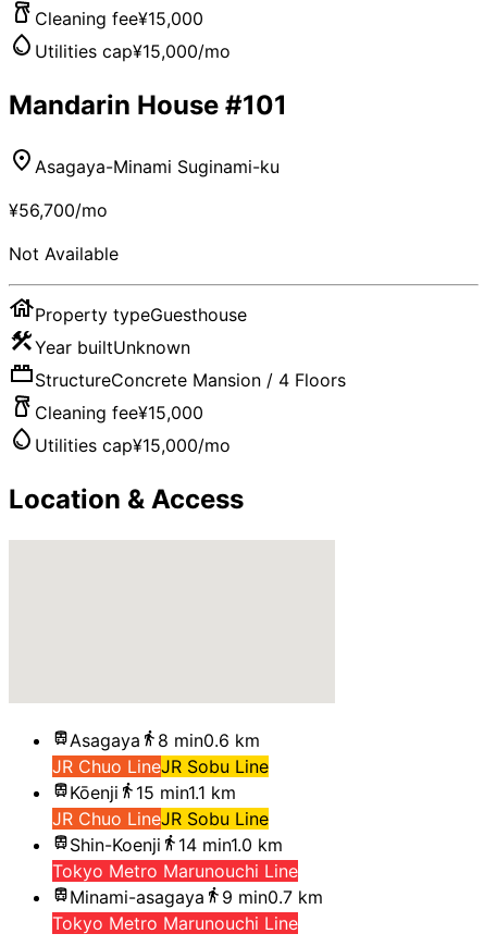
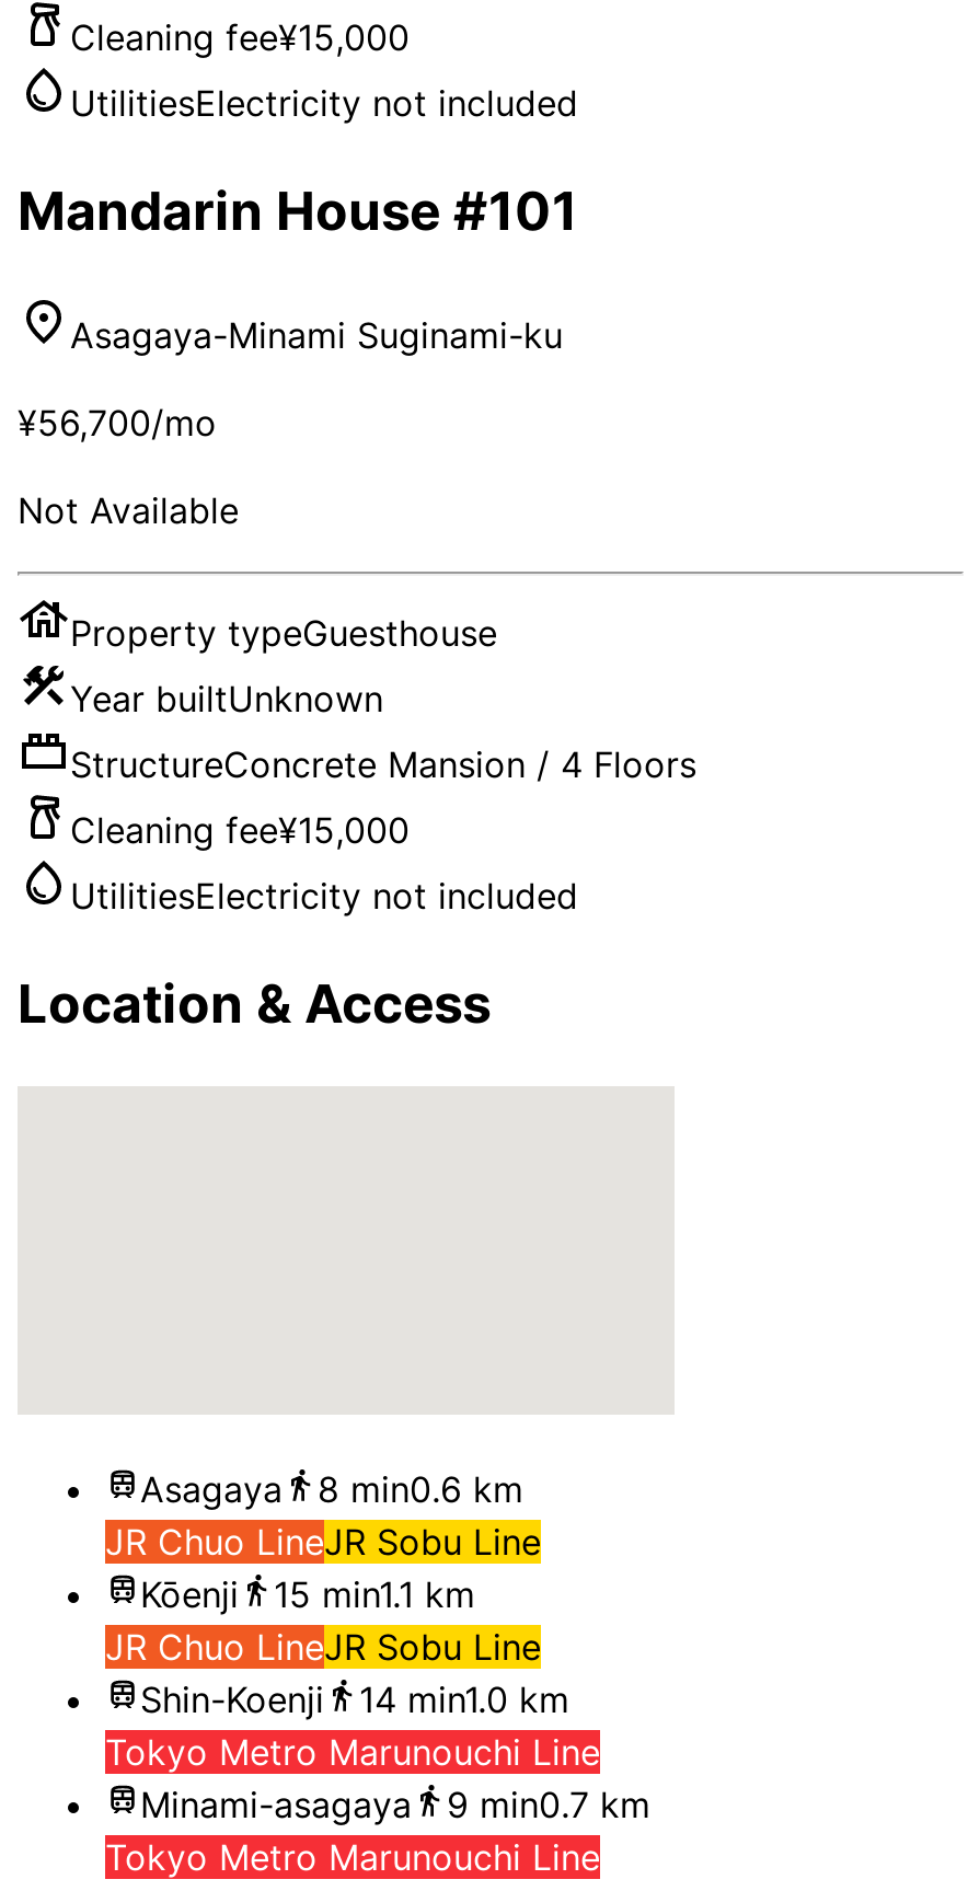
[35,40,231,62] Utilities cap¥15,000/mo -> [70,81,578,124] UtilitiesElectricity not included
[35,434,231,456] Utilities cap¥15,000/mo -> [70,873,578,917] UtilitiesElectricity not included

